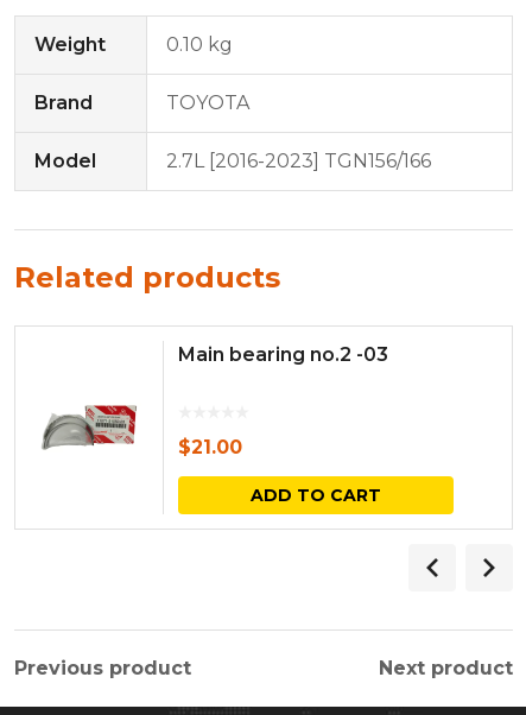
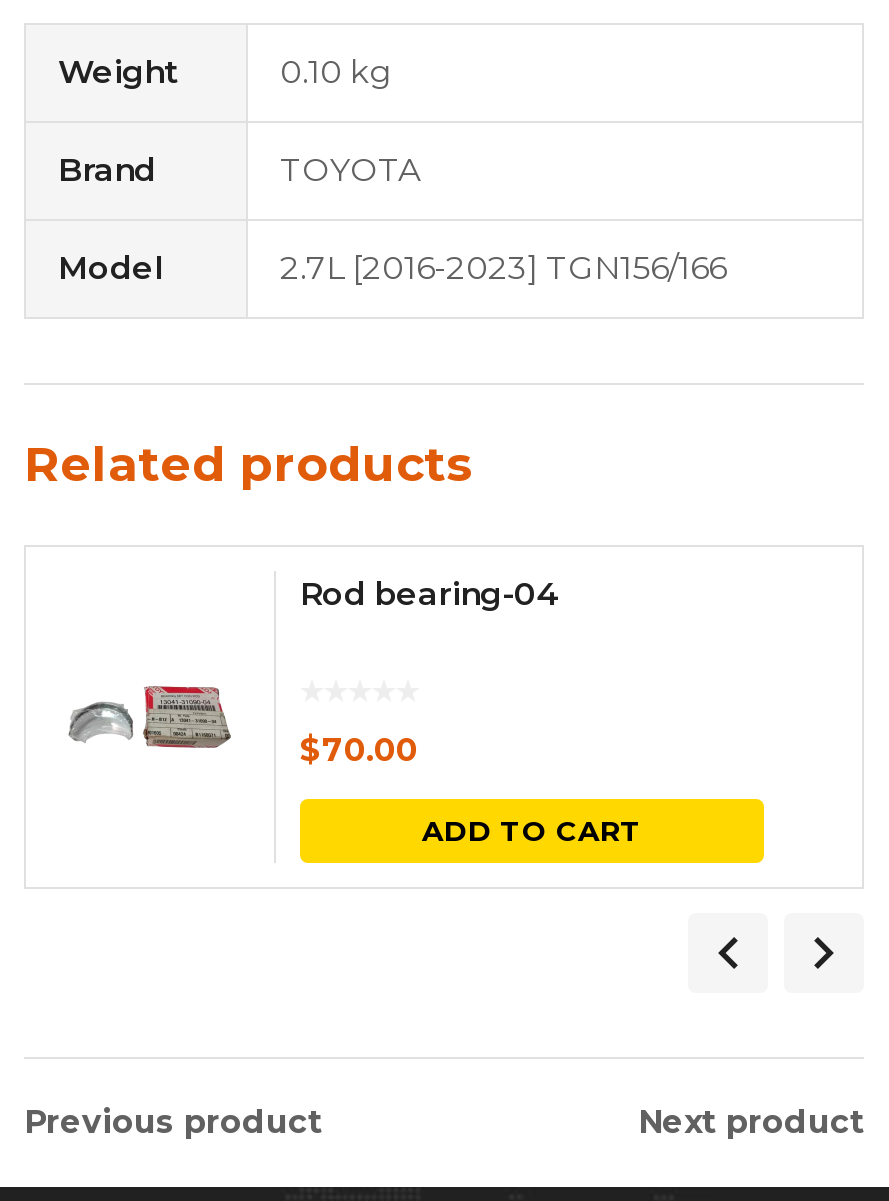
[178,343,388,366] Main bearing no.2 -03 -> [300,575,560,613] Rod bearing-04
[42,404,242,458] [image] | $21.00 -> [68,679,418,768] [image] | $70.00

